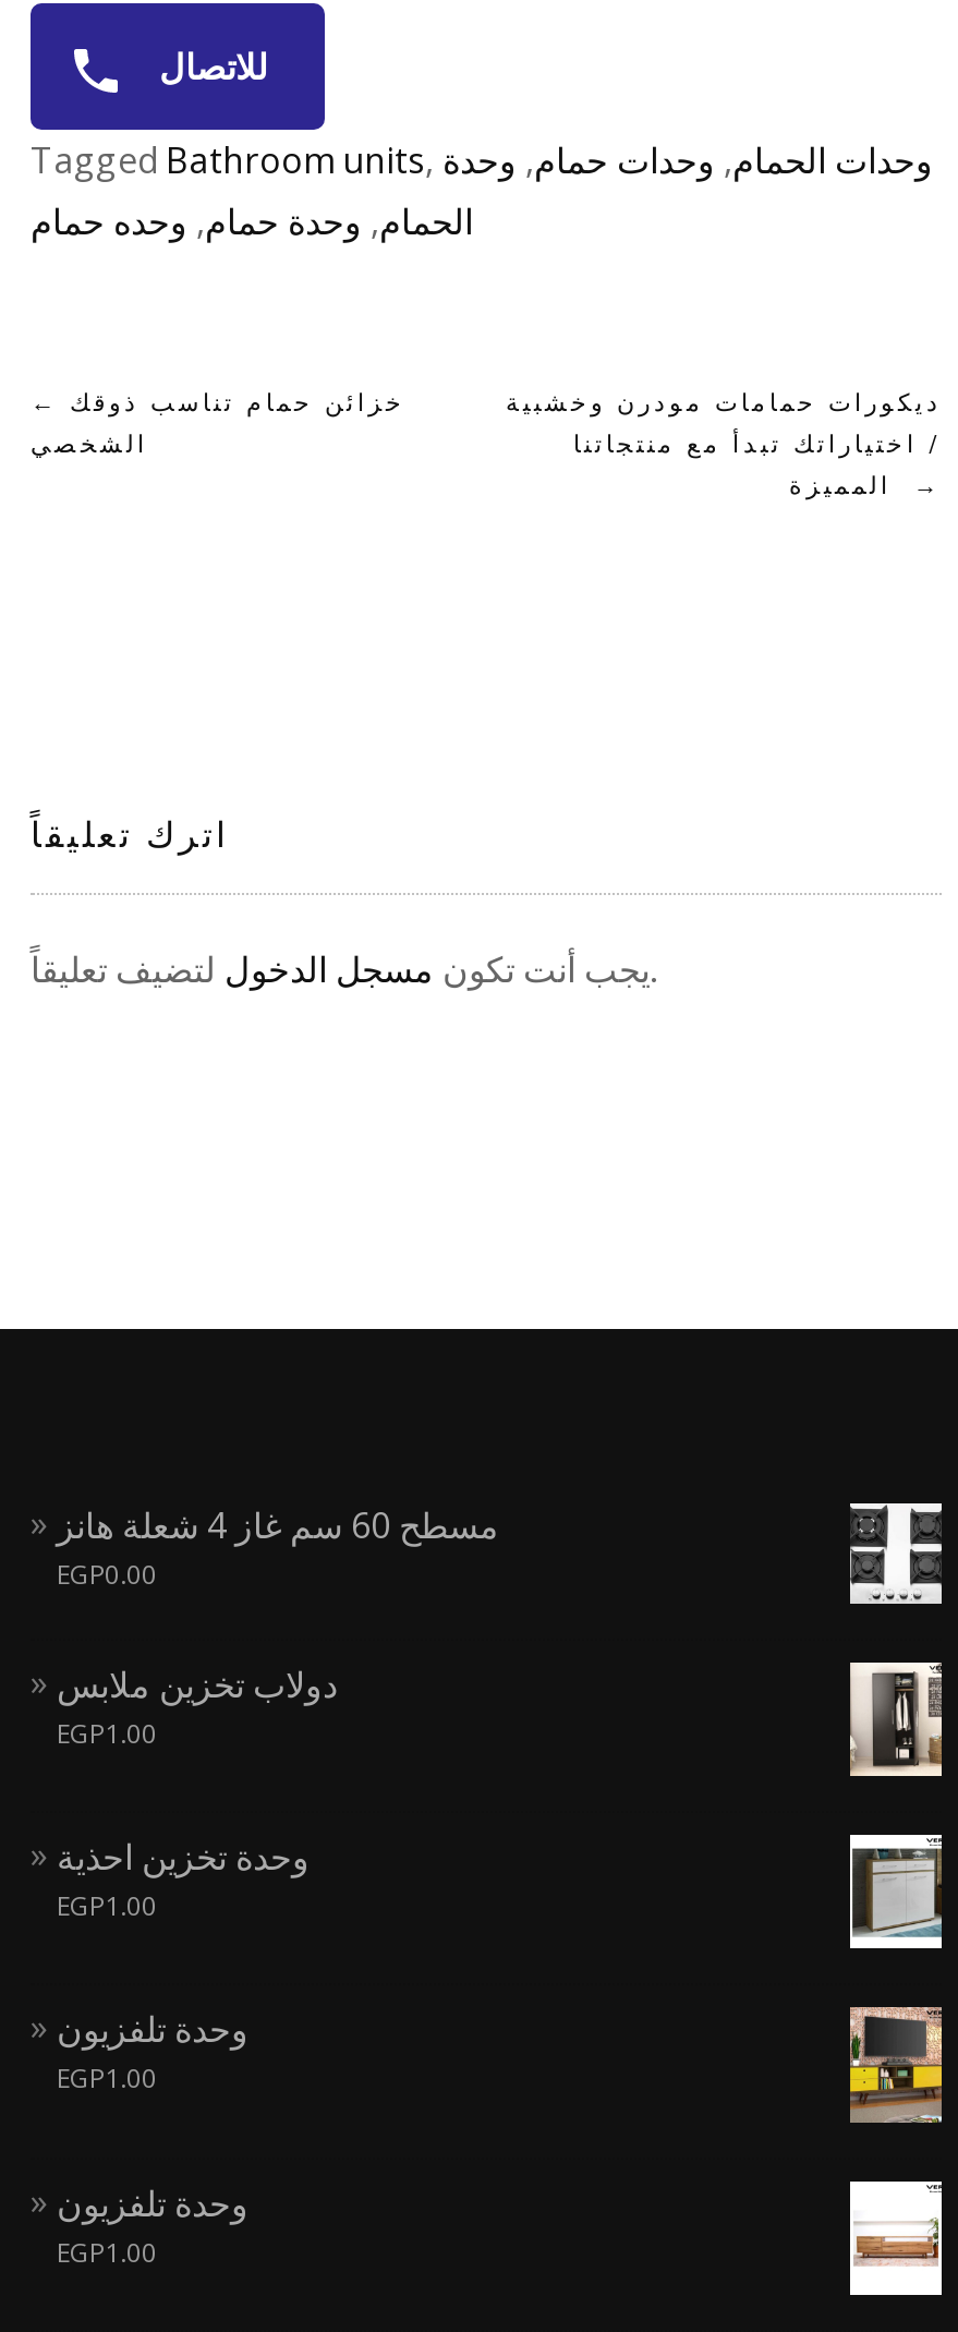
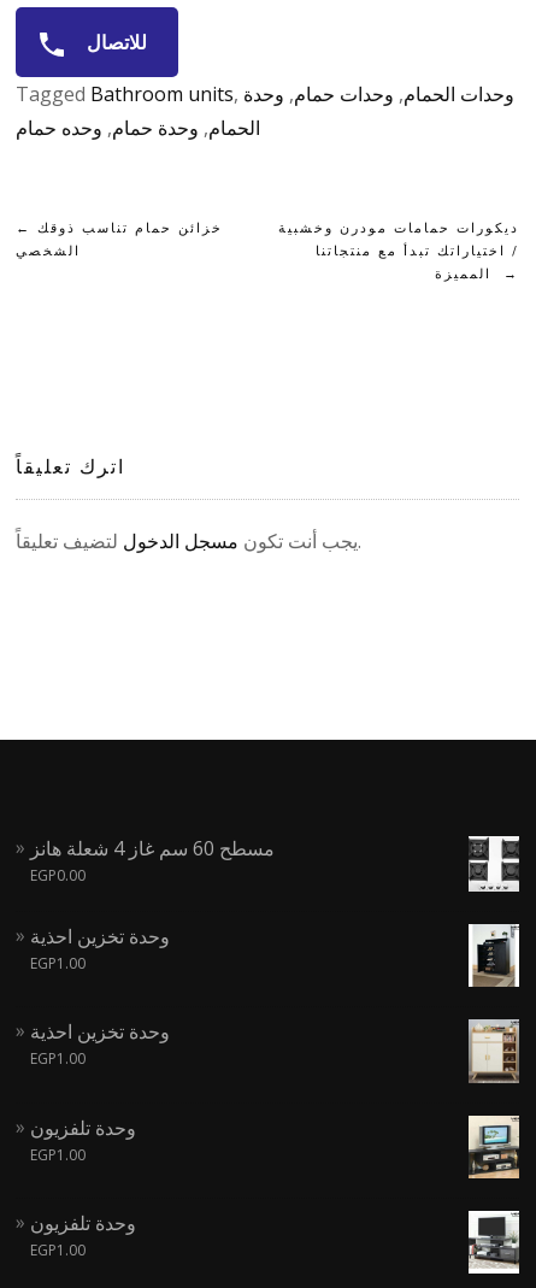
[57,1659,338,1707] دولاب تخزين ملابس -> [30,923,170,949] وحدة تخزين احذية
[848,1665,944,1776] [image] -> [467,924,520,987] [image]
[850,1837,944,1950] [image] -> [469,1019,520,1084] [image]
[848,2007,944,2123] [image] -> [467,1116,519,1178] [image]
[848,2192,944,2284] [image] -> [469,1216,520,1269] [image]

